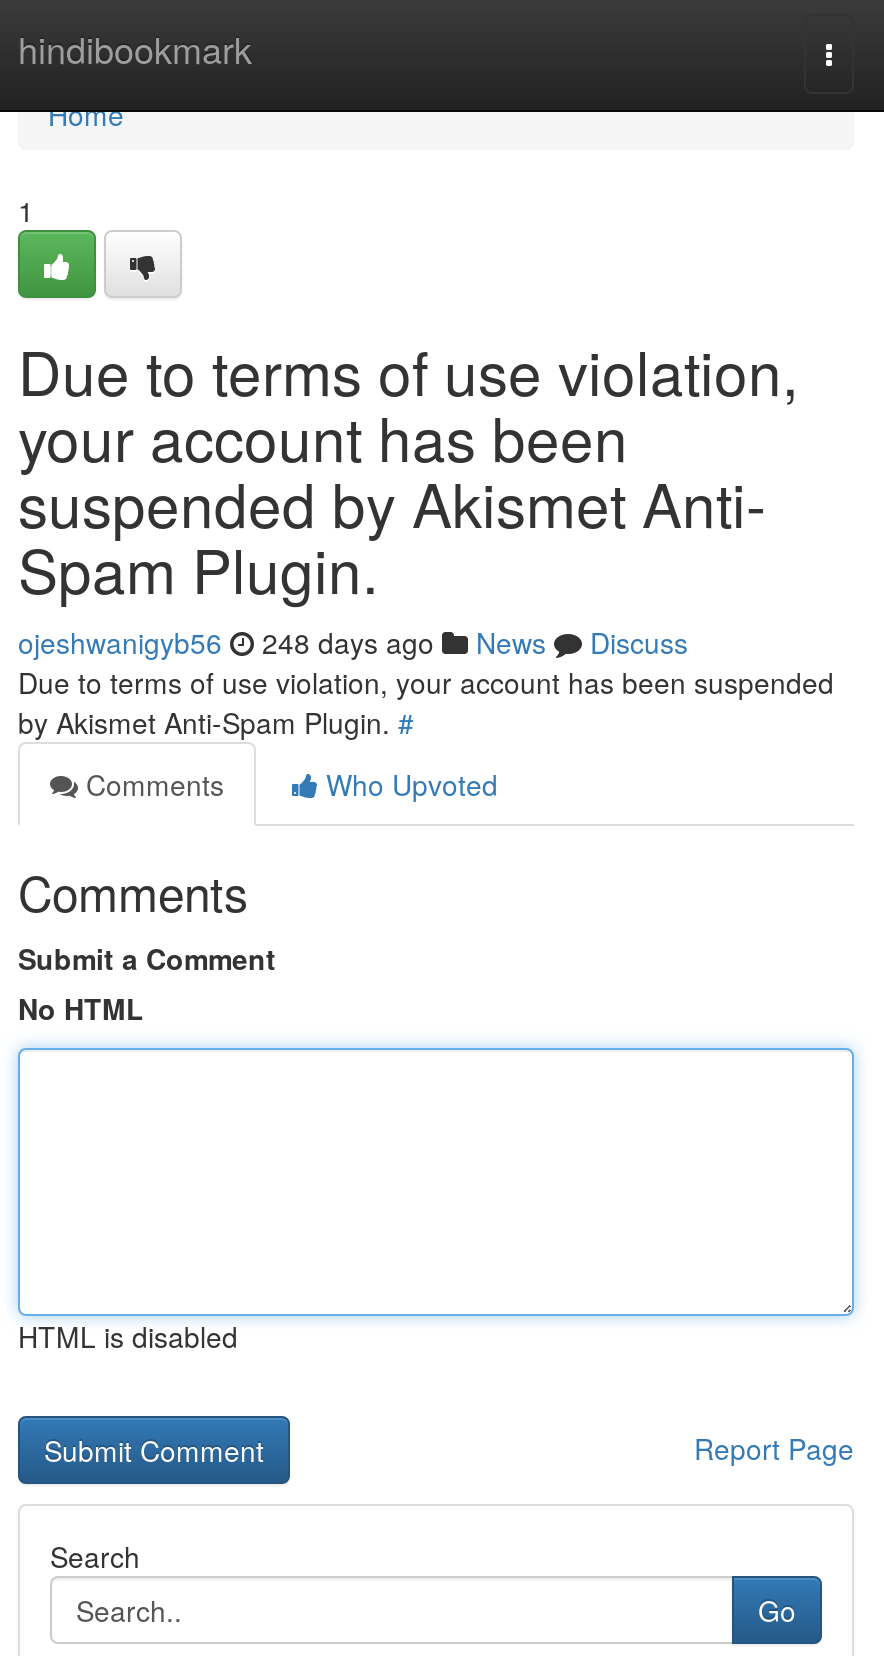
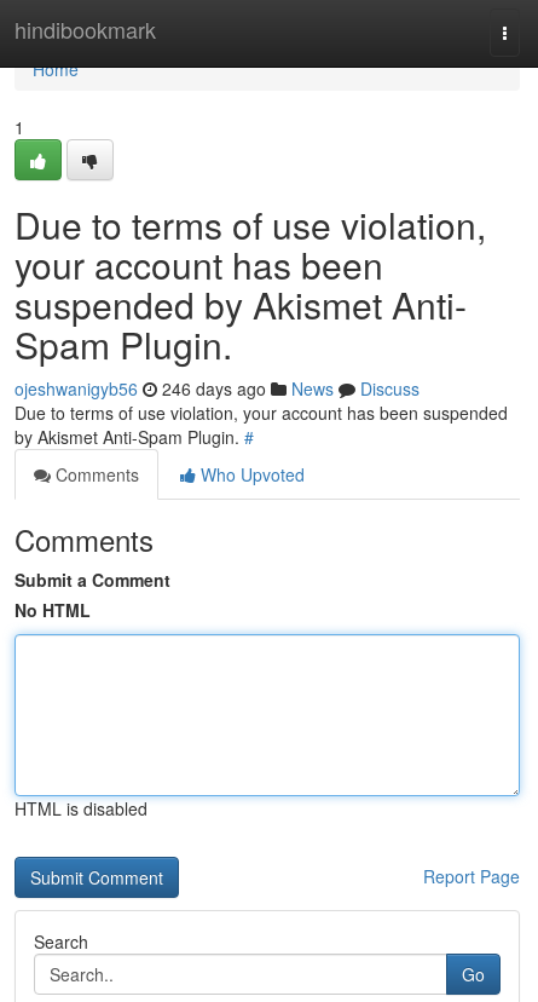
[18,622,688,662] ojeshwanigyb56 248 days ago News Discuss -> [15,376,420,401] ojeshwanigyb56 246 days ago News Discuss

